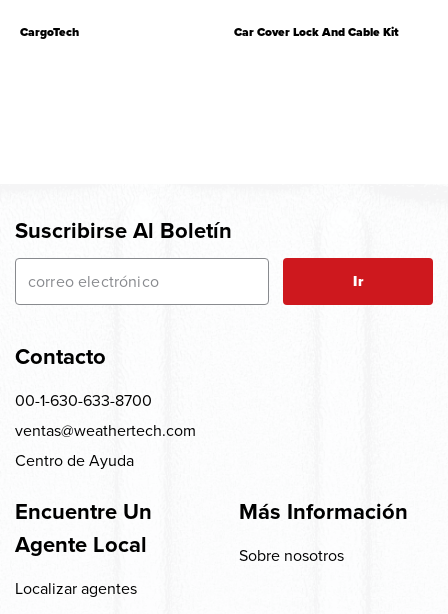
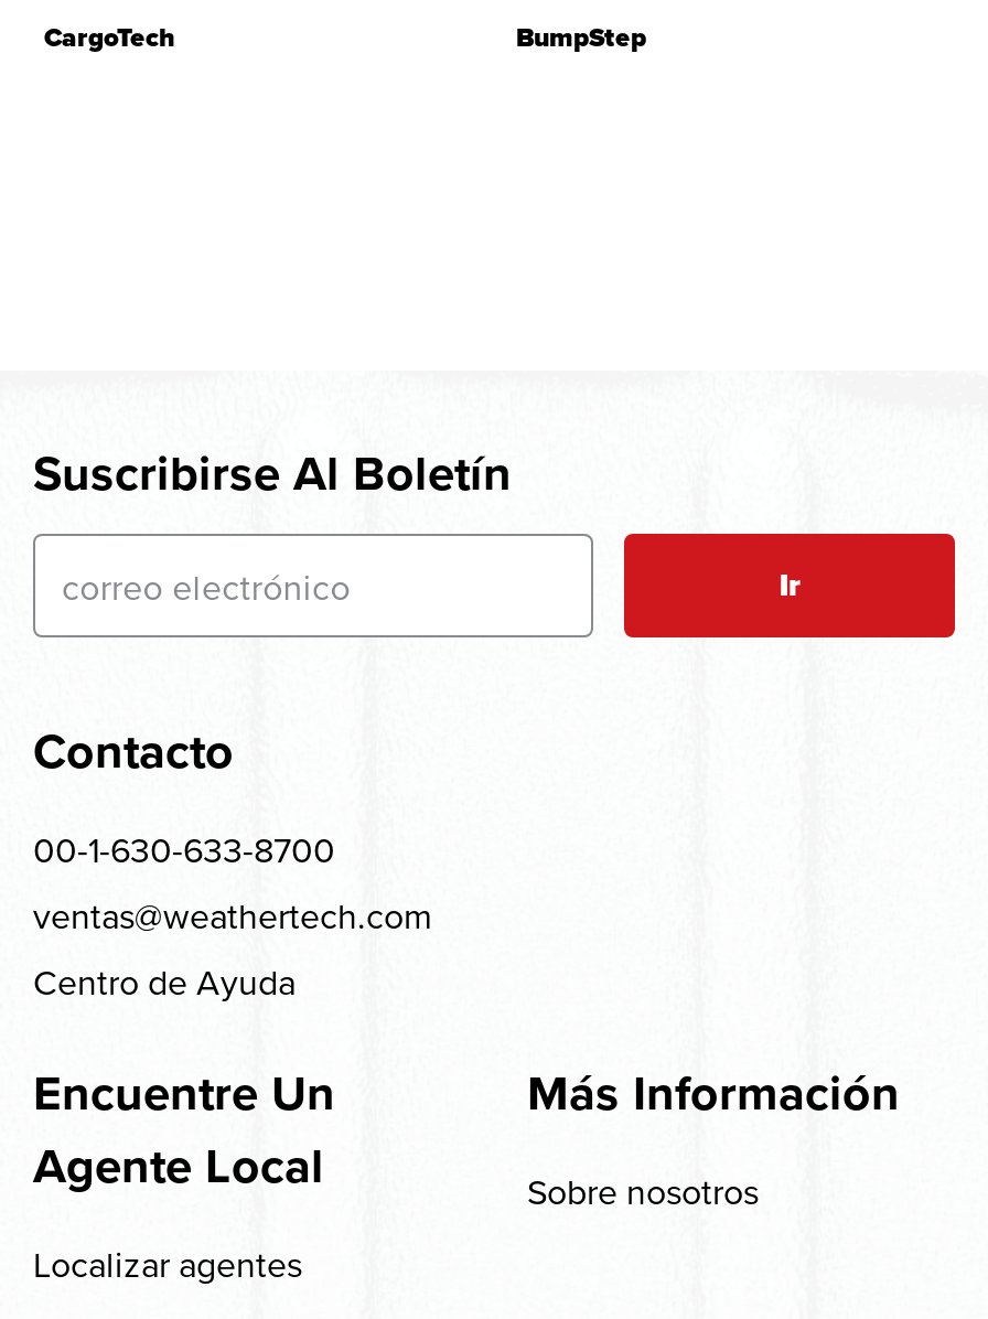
[234,23,399,41] Car Cover Lock And Cable Kit -> [516,19,646,58] BumpStep

